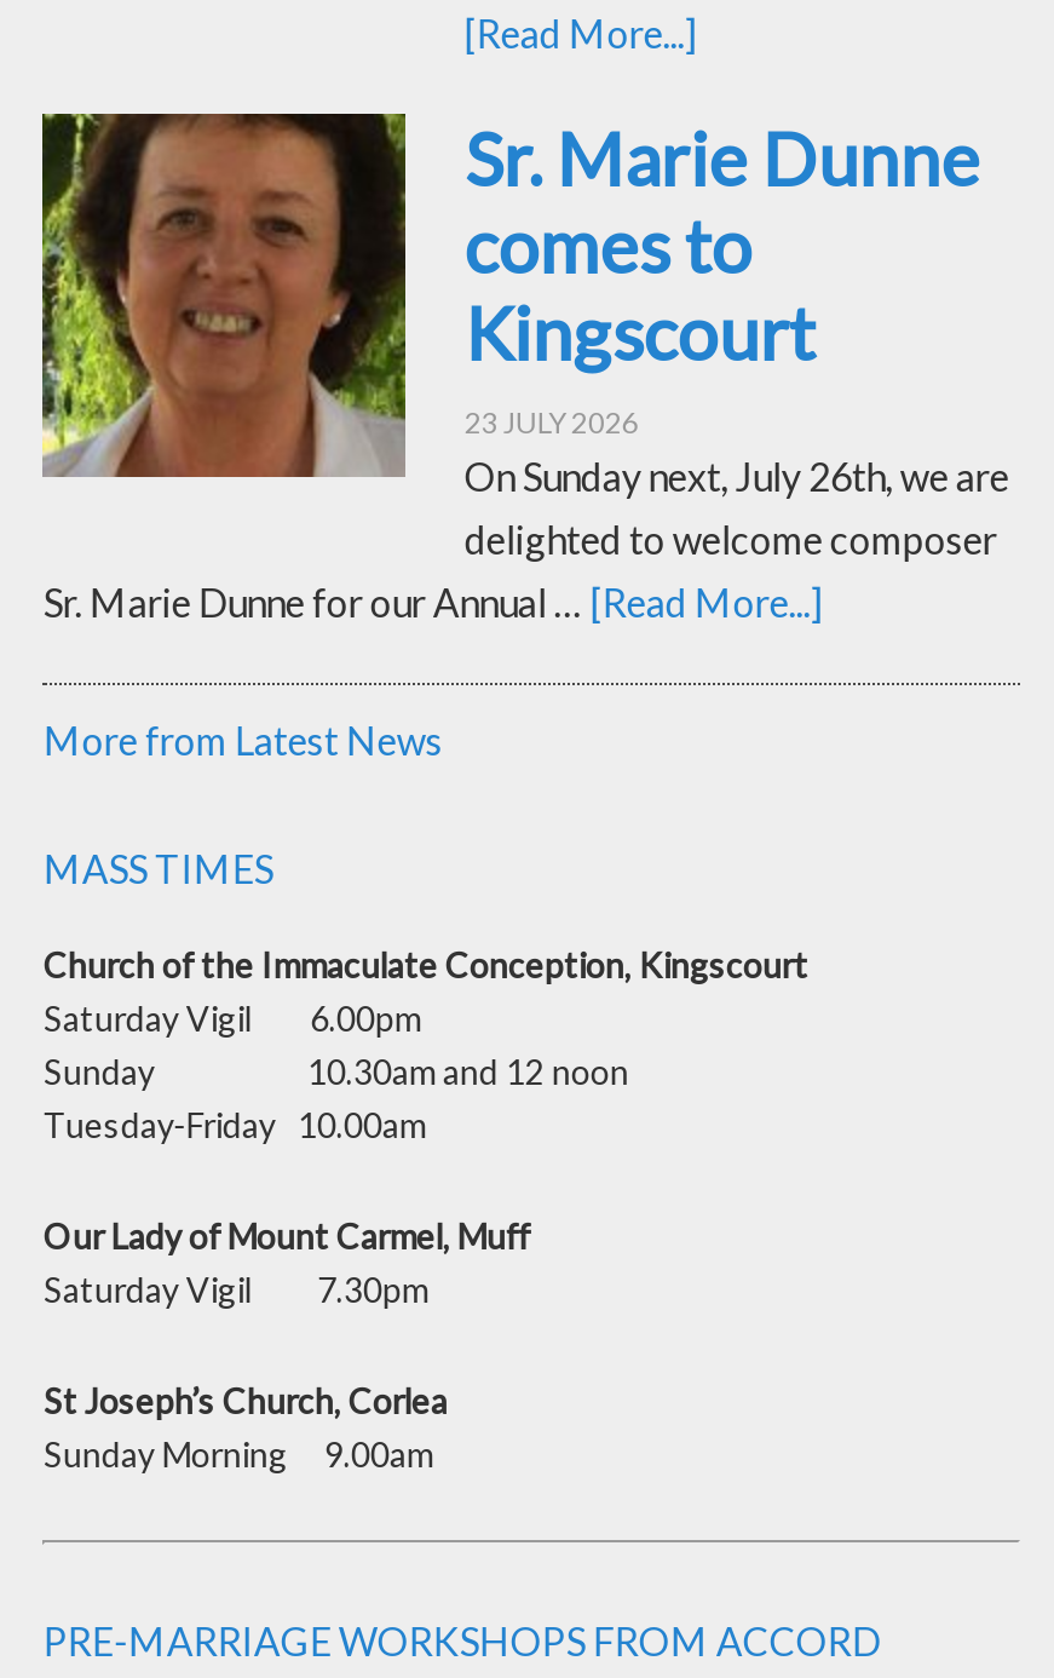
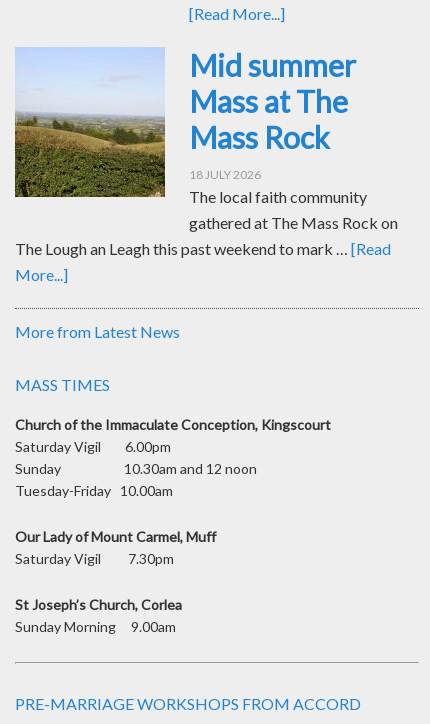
[40,111,1009,626] [image] | Sr. Marie Dunne | comes to | Kingscourt | 23 JULY 2026 | On Sunday next, July 26th, we are | delighted to welcome composer | Sr. Marie Dunne for our Annual … [Read More...] -> [15,47,398,284] [image] | Mid summer | Mass at The | Mass Rock | 18 JULY 2026 | The local faith community | gathered at The Mass Rock on | The Lough an Leagh this past weekend to mark … [Read | More...]

